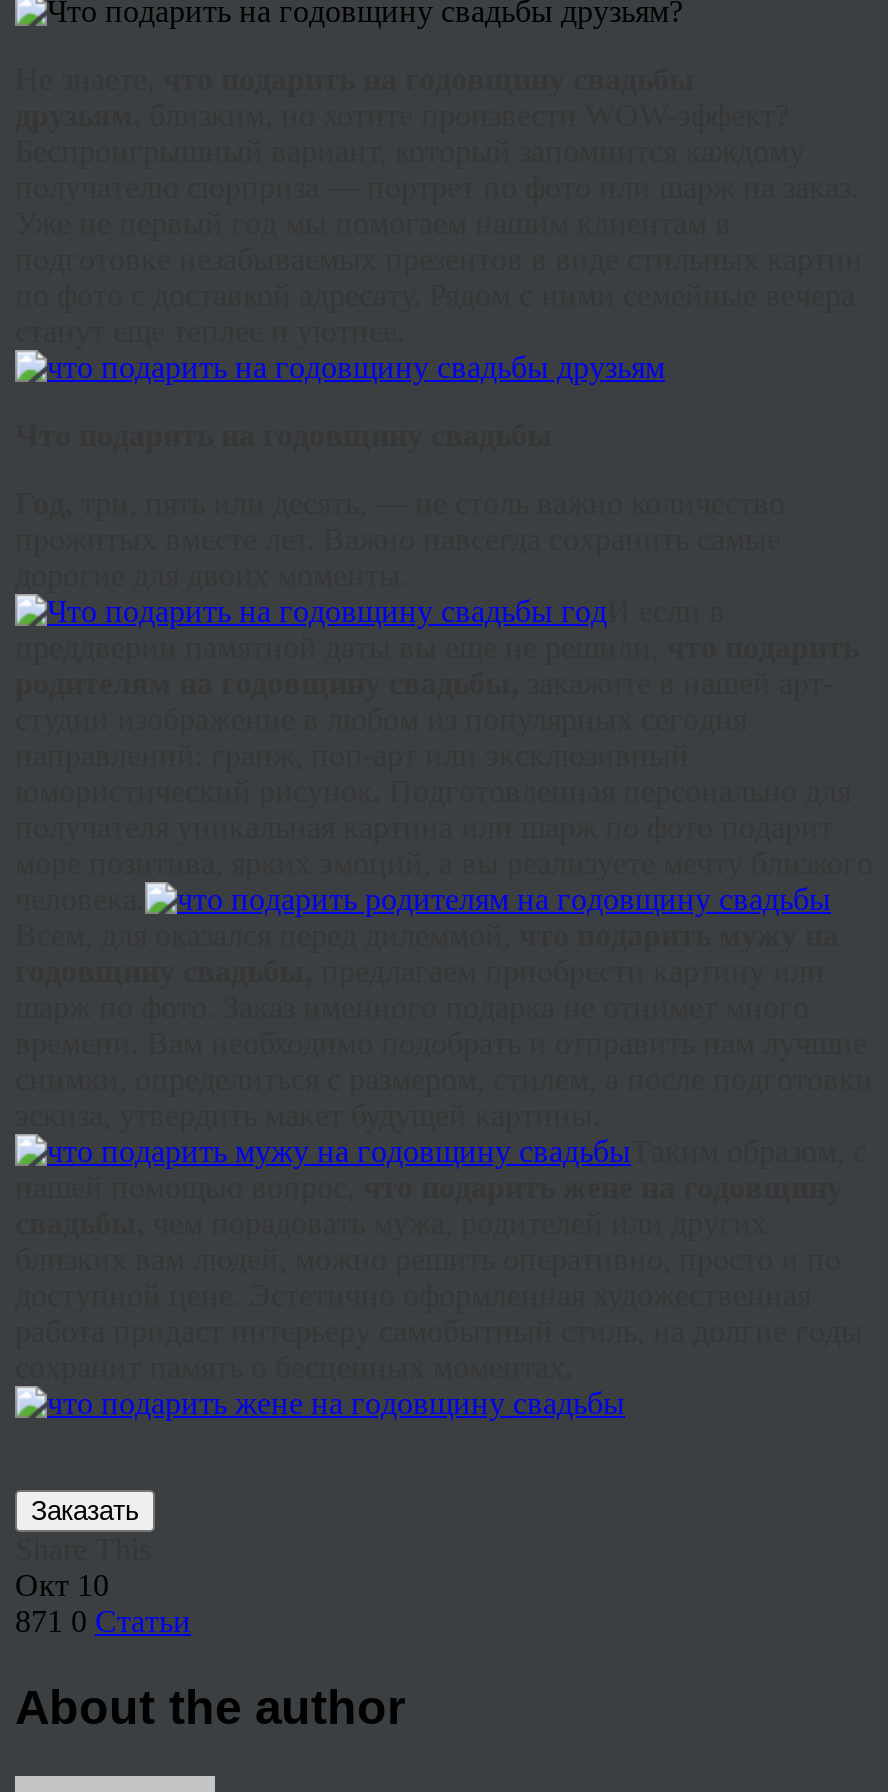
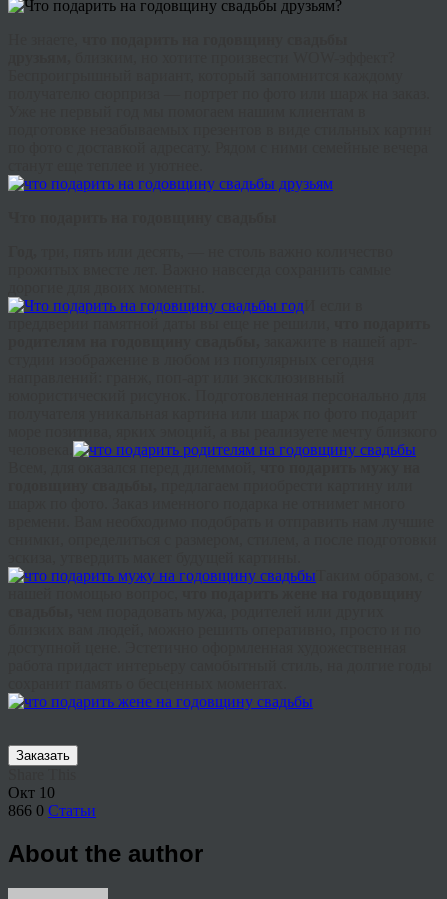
[15,1605,191,1639] 871 0 Статьи -> [8,802,96,819] 866 0 Статьи

